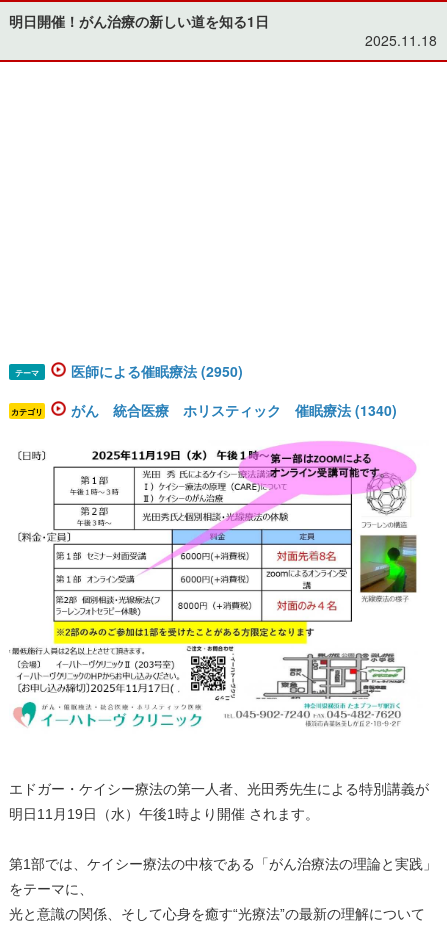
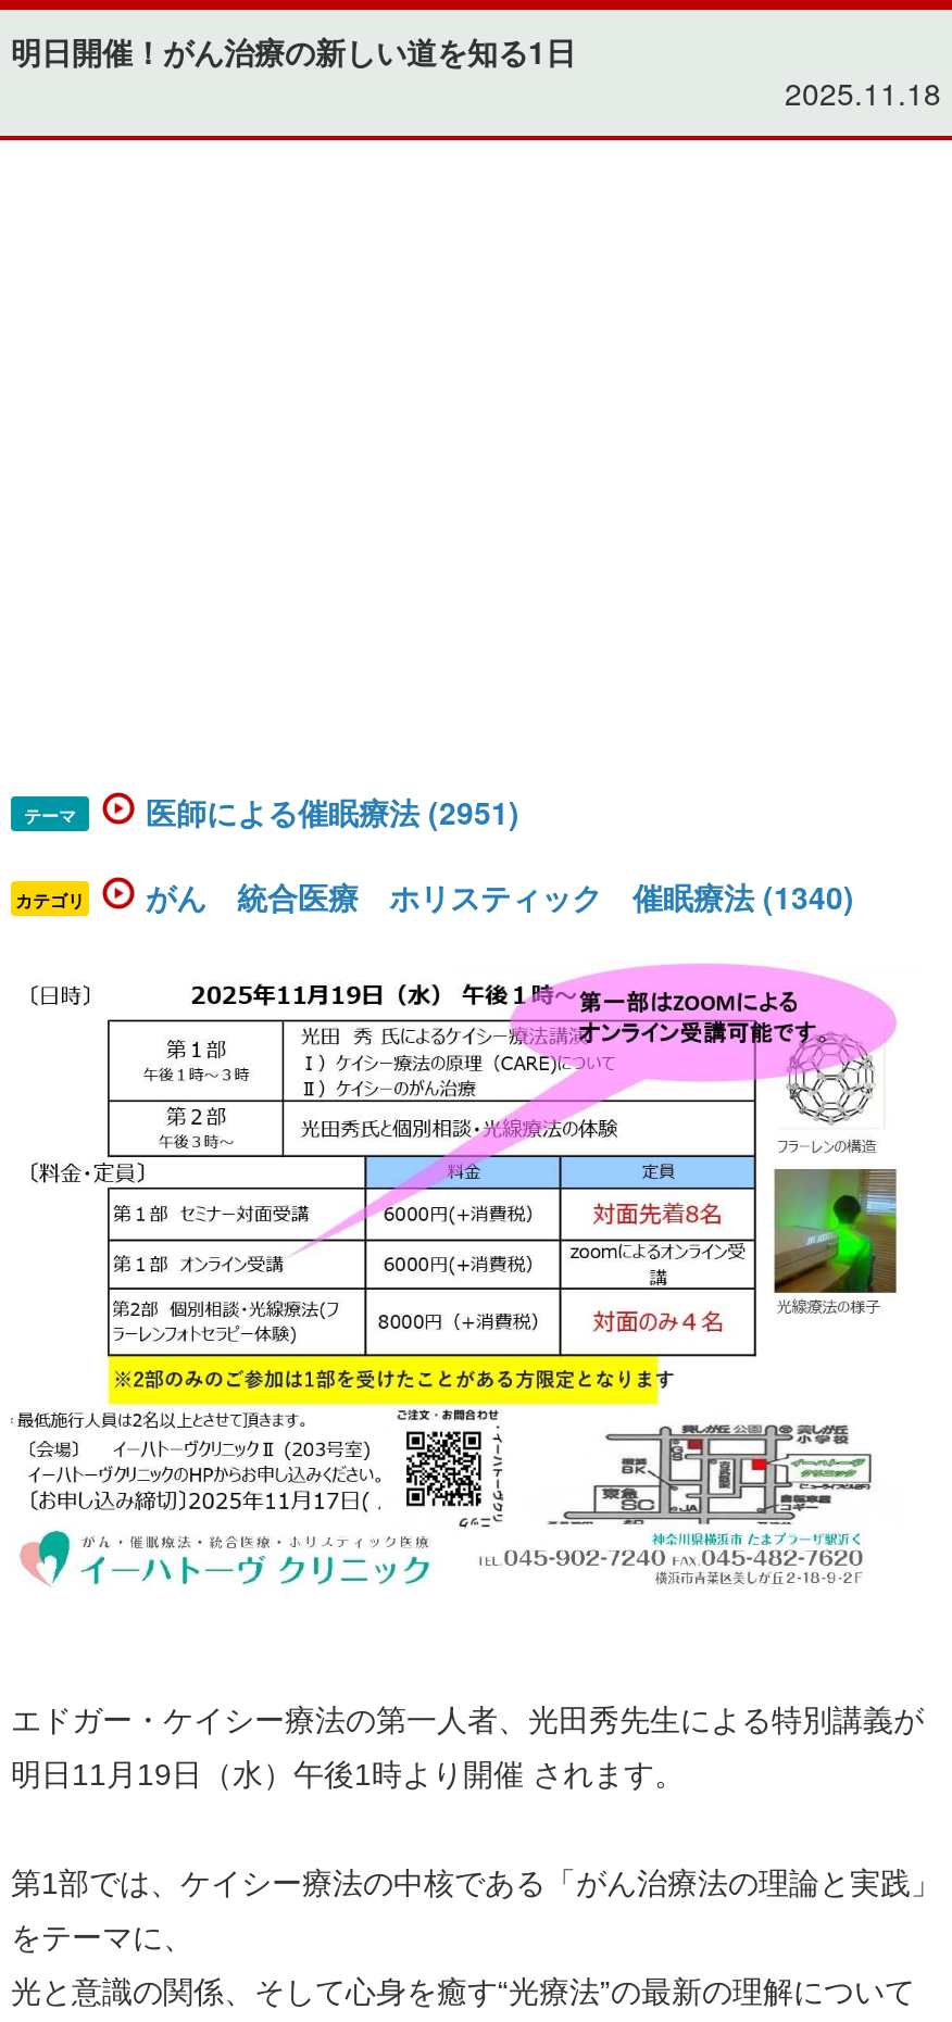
[71,361,243,381] 医師による催眠療法 (2950) -> [146,789,519,833] 医師による催眠療法 (2951)

